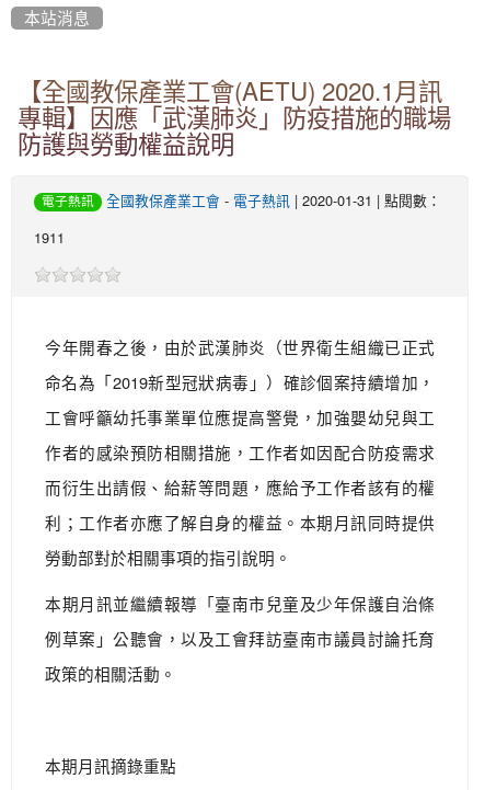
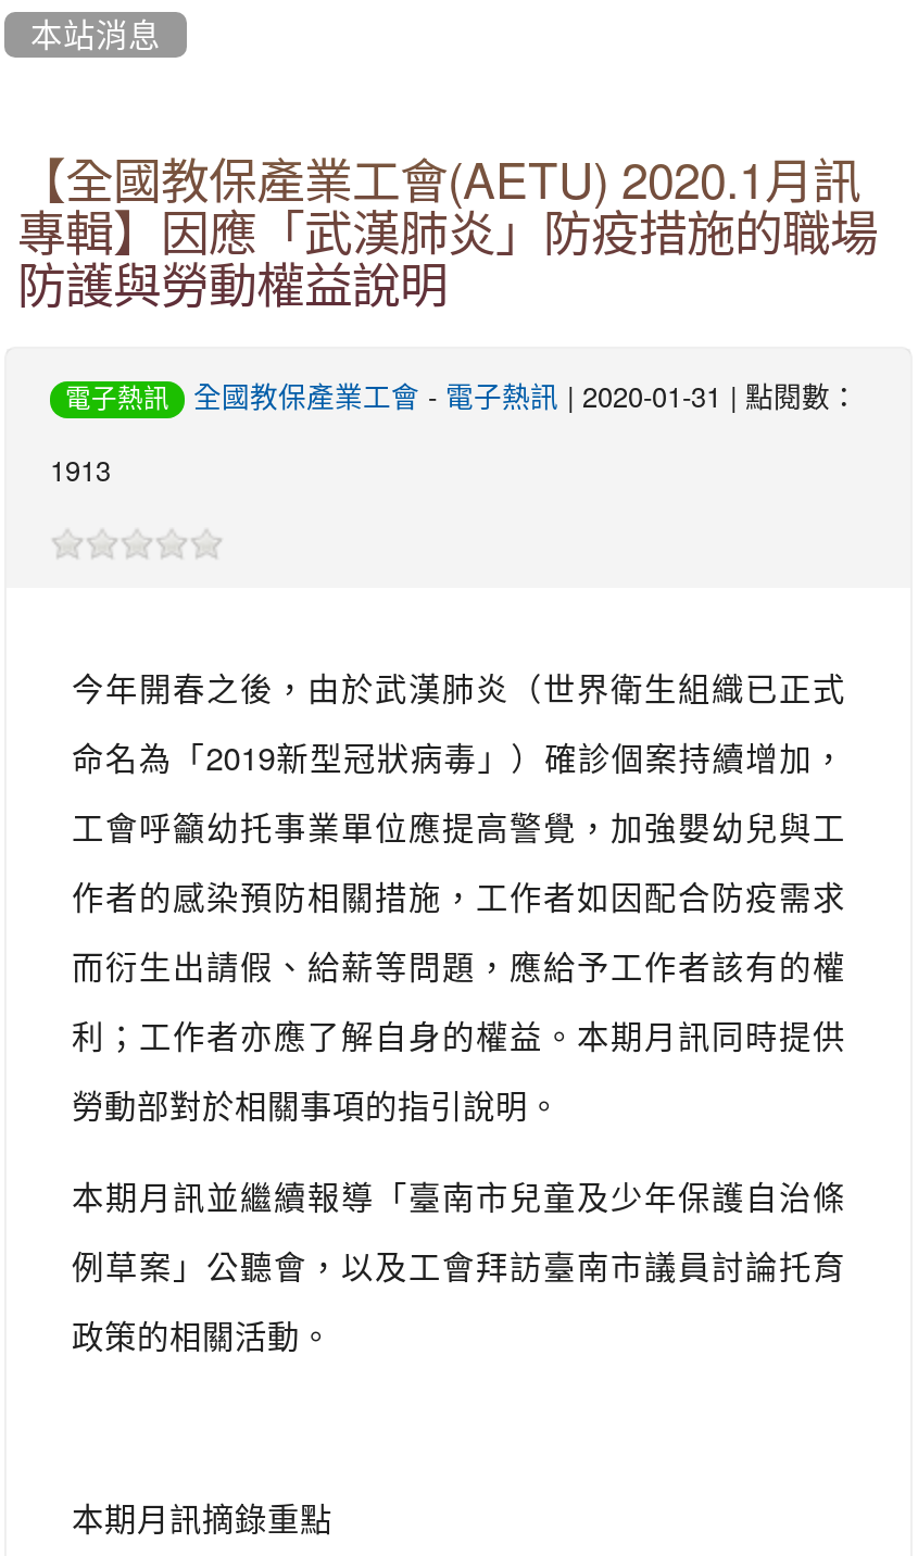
[34,227,65,248] 1911 -> [50,449,111,490] 1913

